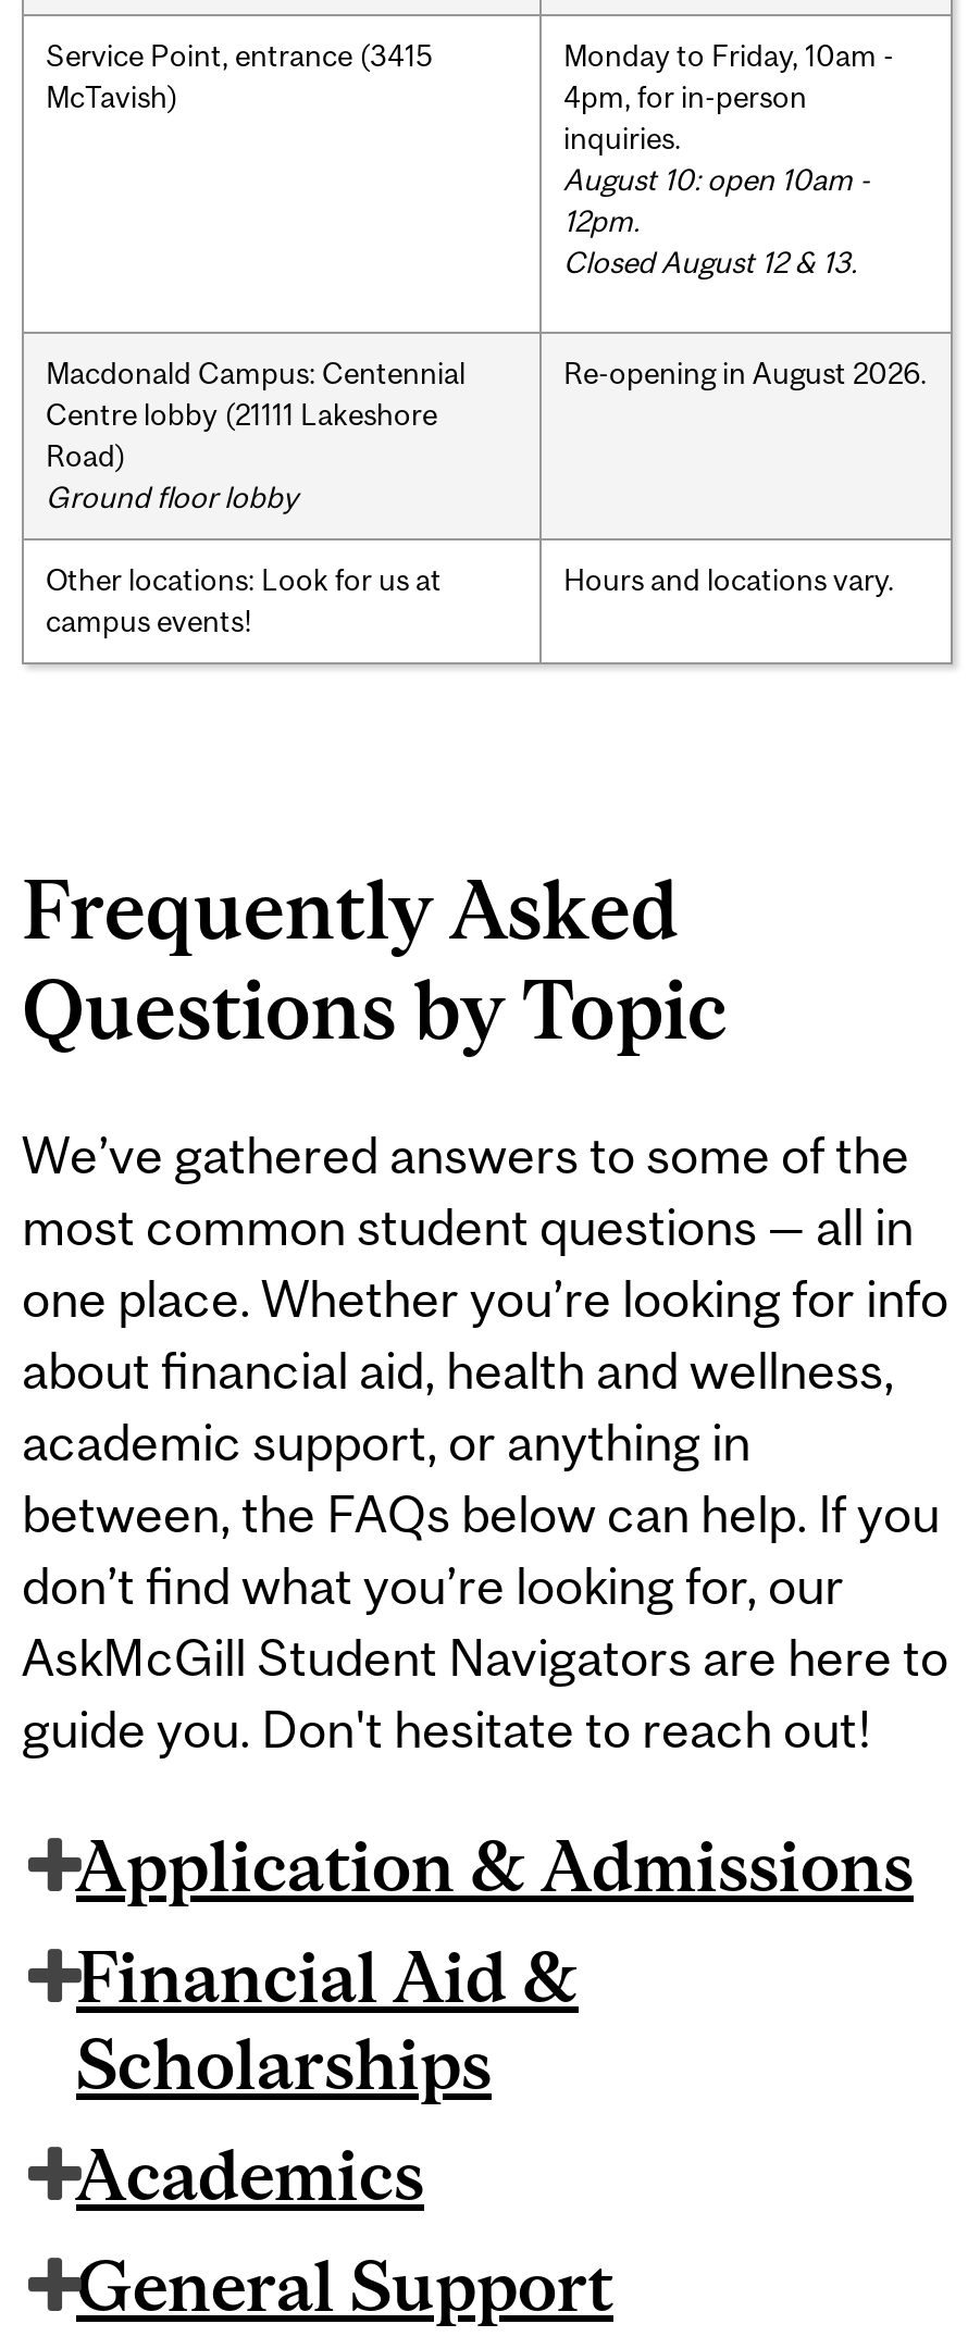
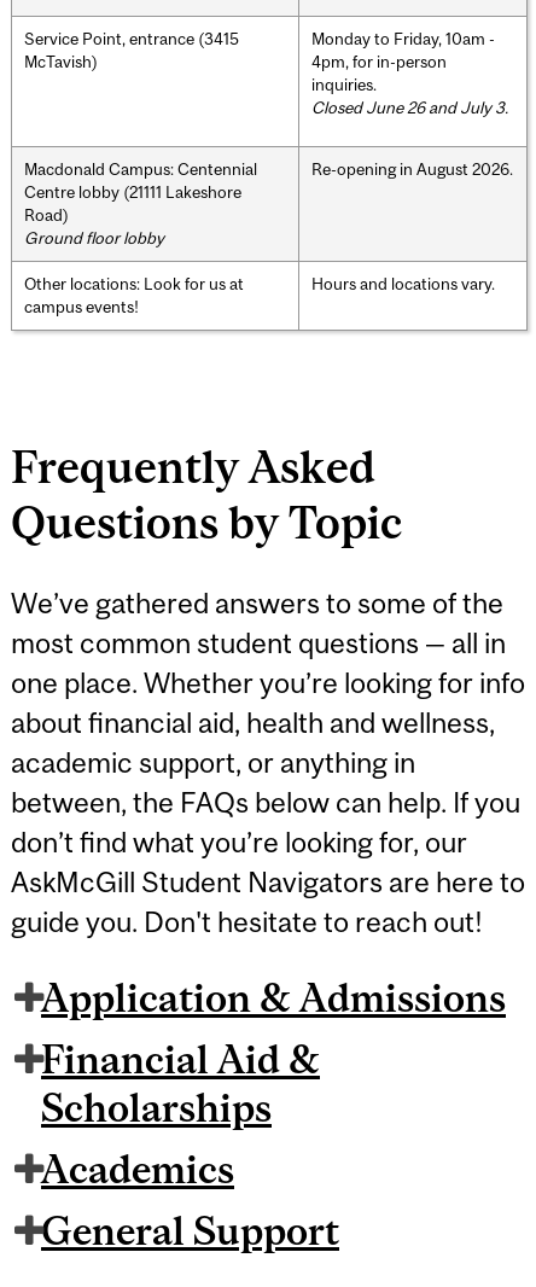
[563,161,870,279] August 10: open 10am - | 12pm. | Closed August 12 & 13. -> [311,97,508,117] Closed June 26 and July 3.

